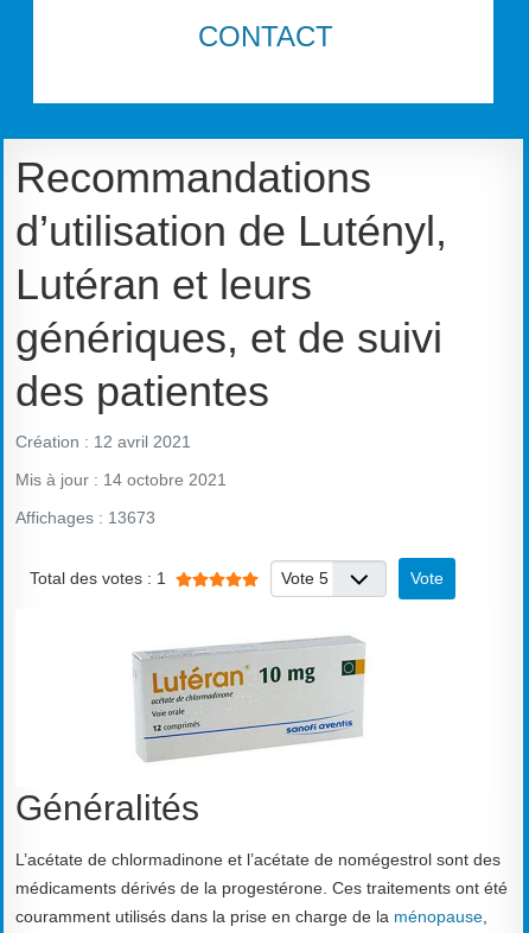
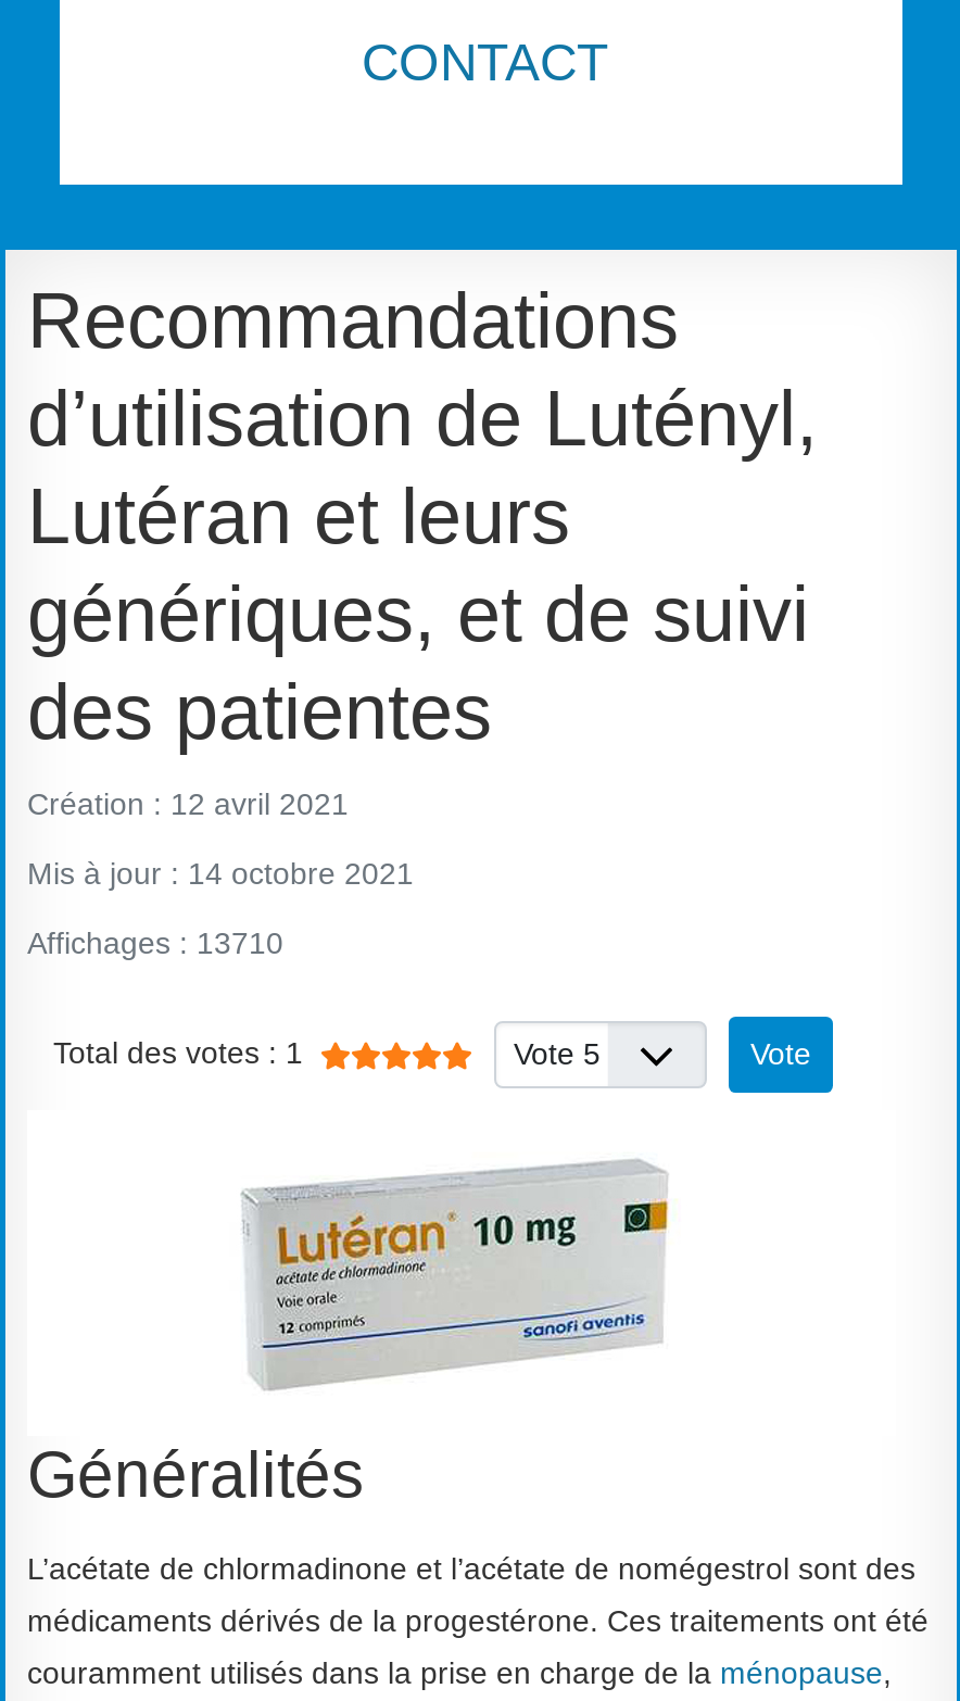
[15,509,155,528] Affichages : 13673 -> [27,927,283,961] Affichages : 13710

